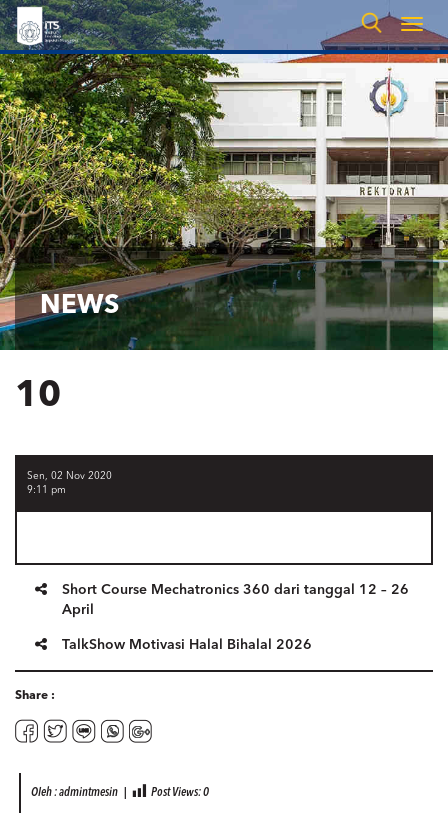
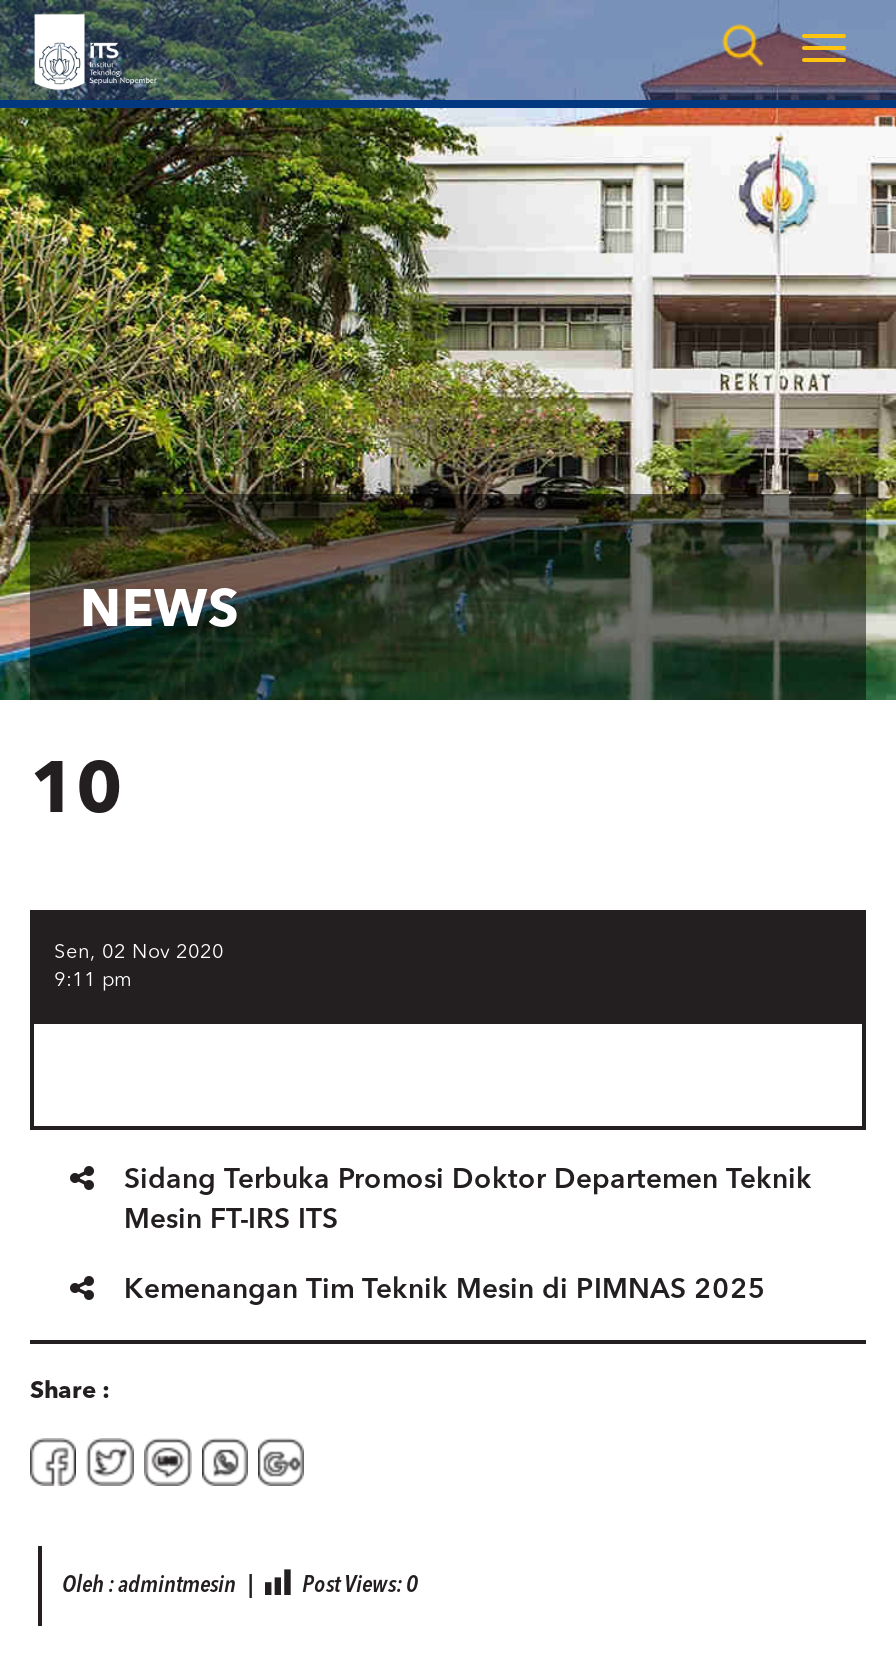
[62,583,409,617] Short Course Mechatronics 360 dari tanggal 12 – 26 | April -> [124,1166,812,1234] Sidang Terbuka Promosi Doktor Departemen Teknik | Mesin FT-IRS ITS
[62,638,312,652] TalkShow Motivasi Halal Bihalal 2026 -> [124,1276,766,1304] Kemenangan Tim Teknik Mesin di PIMNAS 2025

